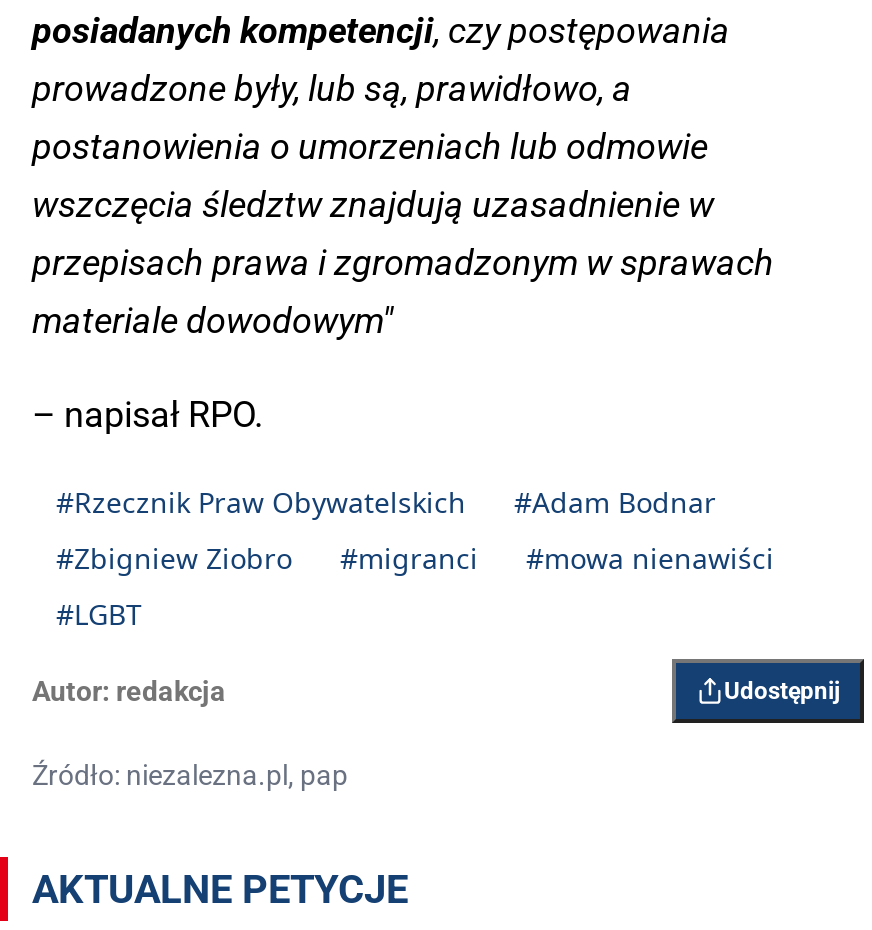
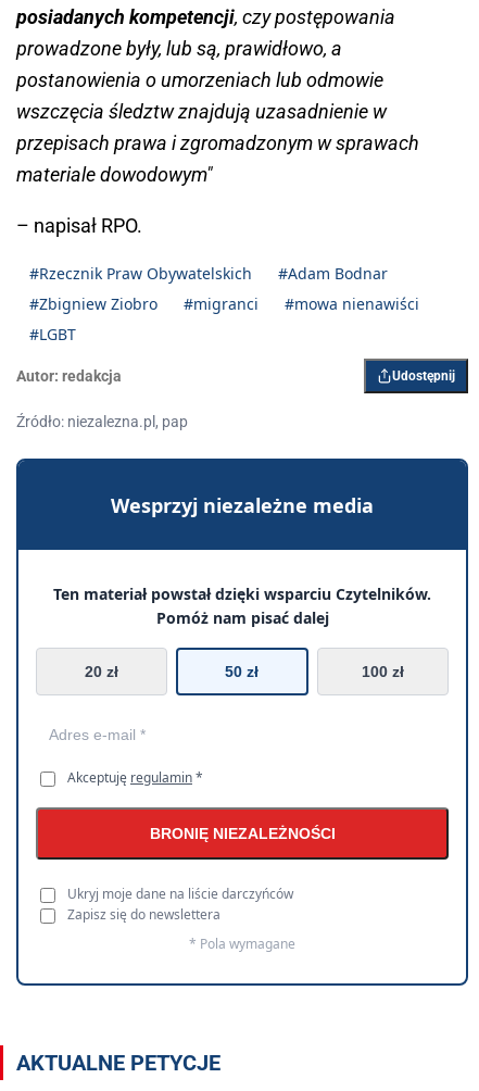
none -> [15,457,469,987] [image] | Wesprzyj niezależne media | Ten materiał powstał dzięki wsparciu Czytelników. | Pomóż nam pisać dalej | 20 zł | 50 zł | 100 zł
none -> [67,769,335,953] Akceptuję regulamin * | BRONIĘ NIEZALEŻNOŚCI | Ukryj moje dane na liście darczyńców | Zapisz się do newslettera | * Pola wymagane

